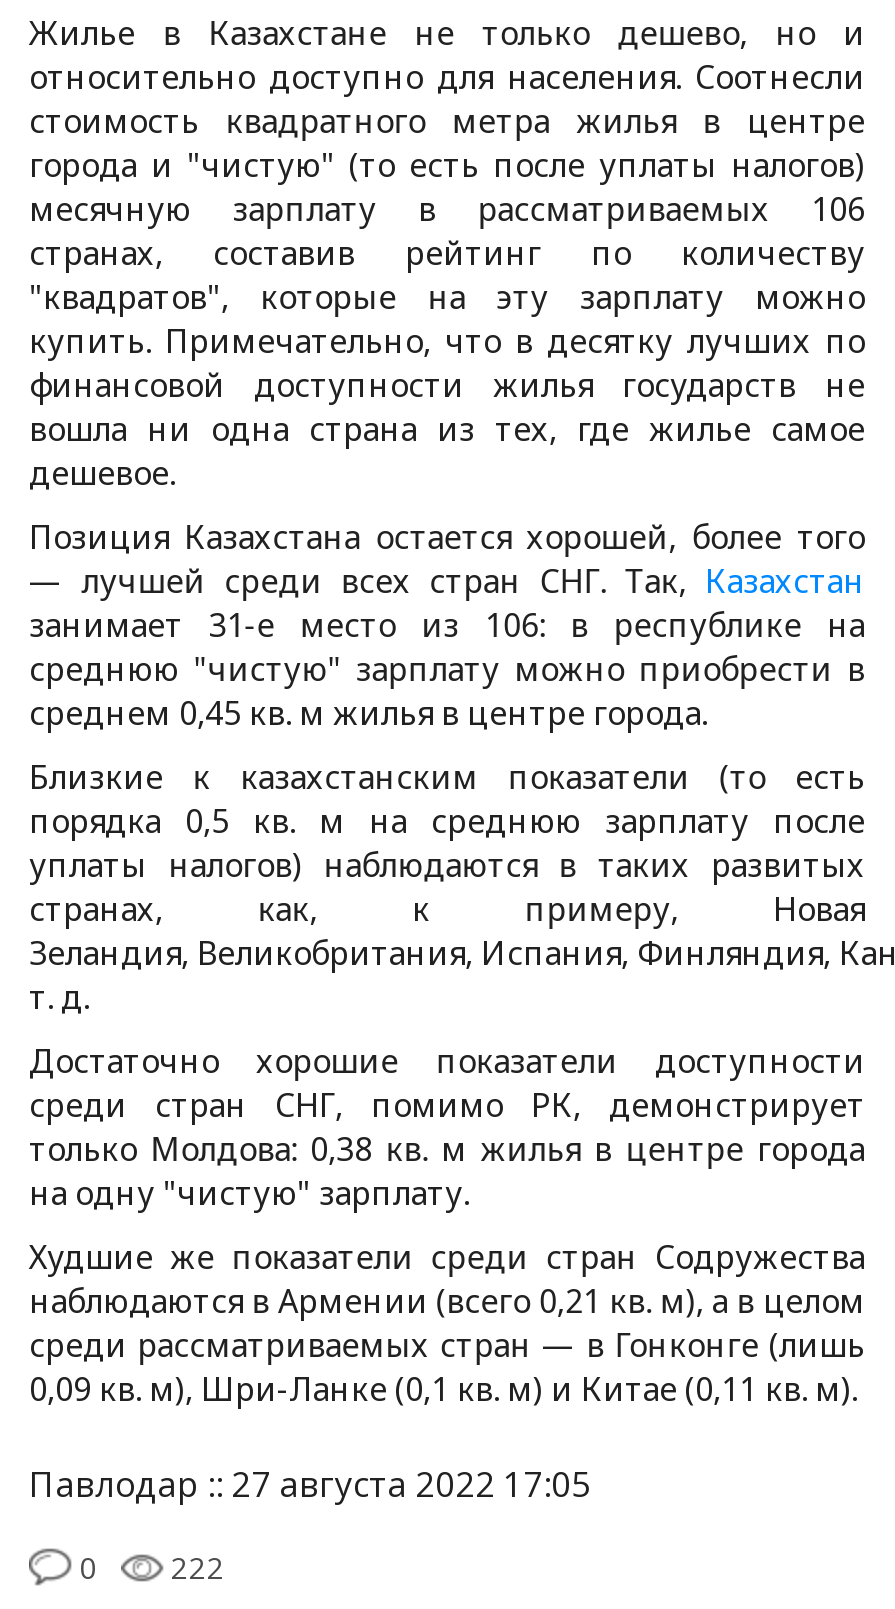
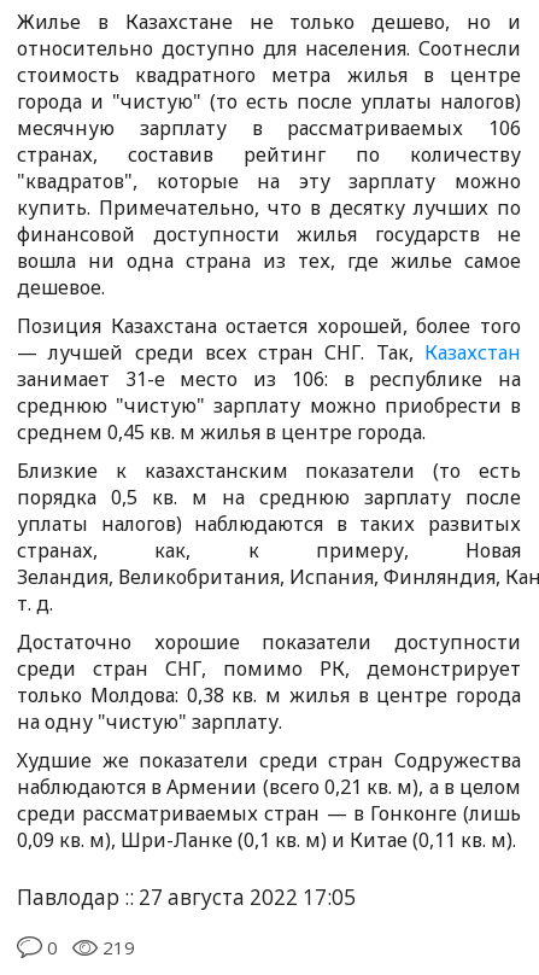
[79,1547,225,1587] 0 222 -> [47,935,135,959] 0 219

